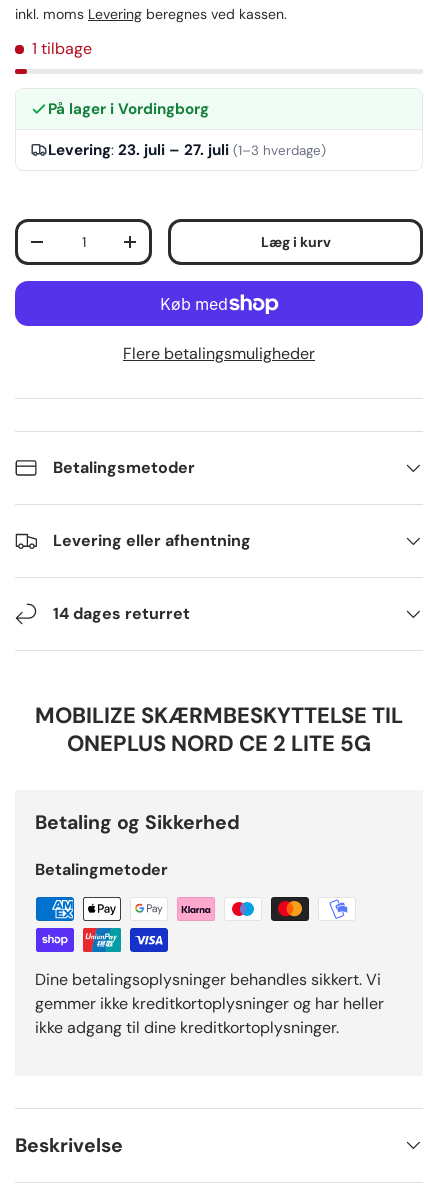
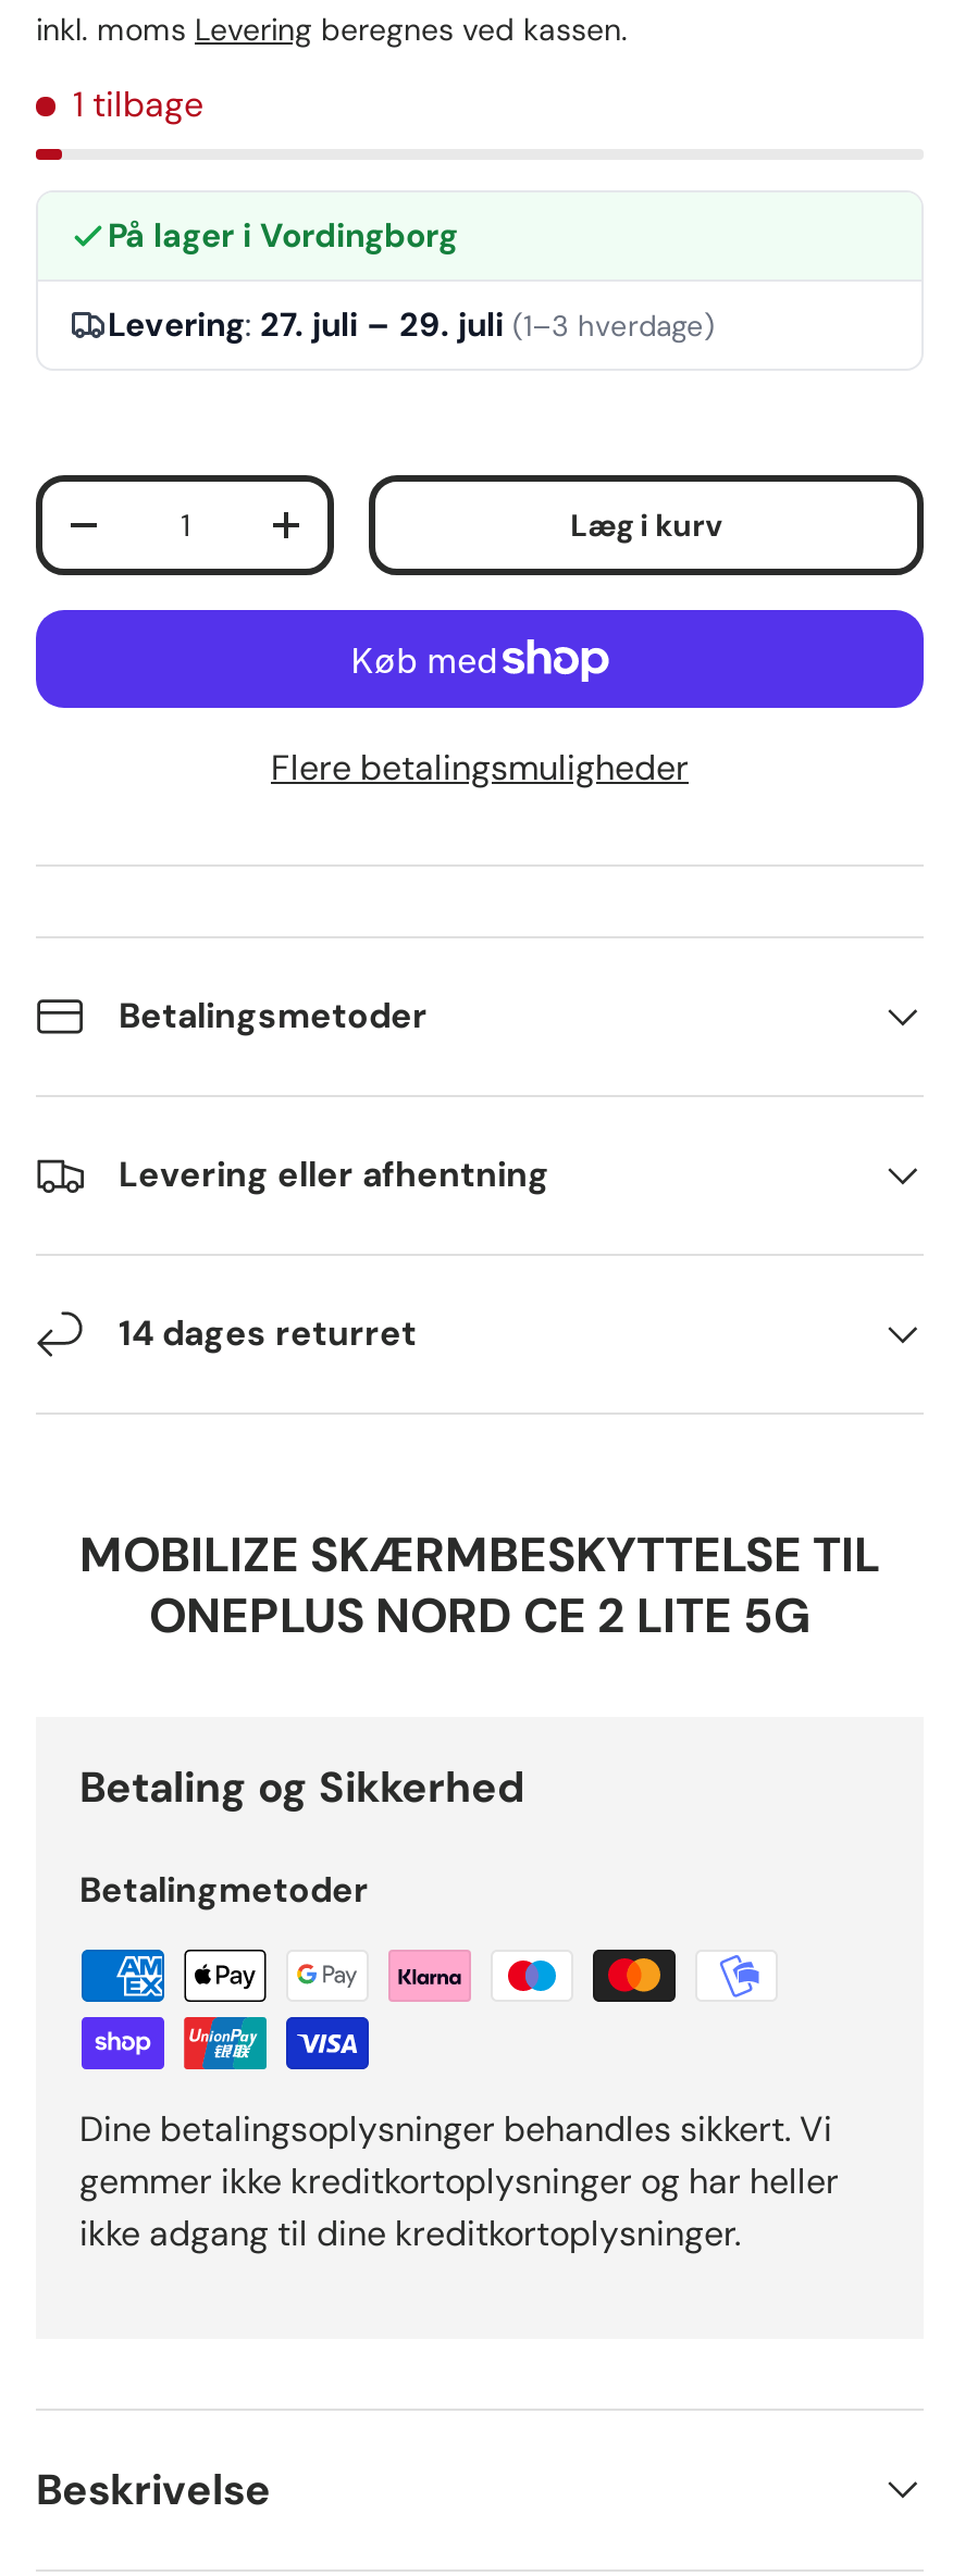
[48,140,326,160] Levering: 23. juli – 27. juli (1–3 hverdage) -> [108,303,715,347] Levering: 27. juli – 29. juli (1–3 hverdage)

